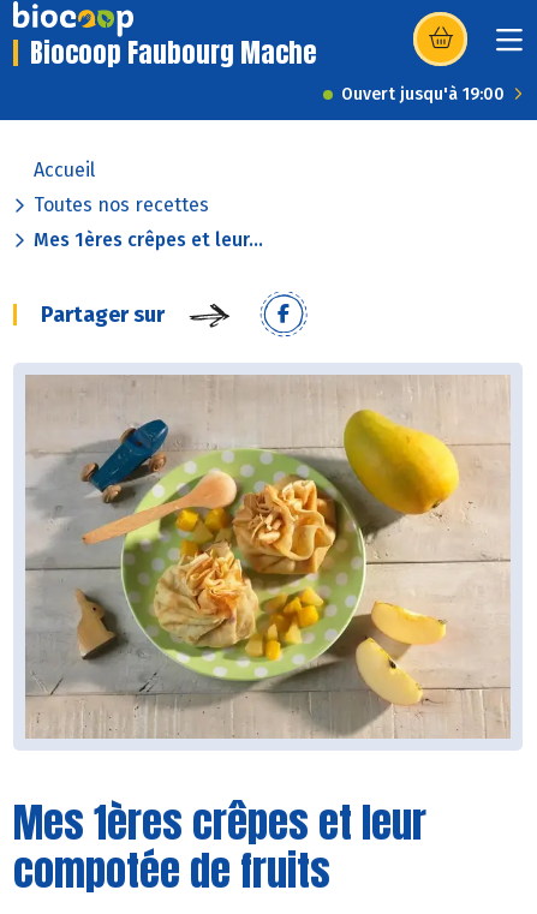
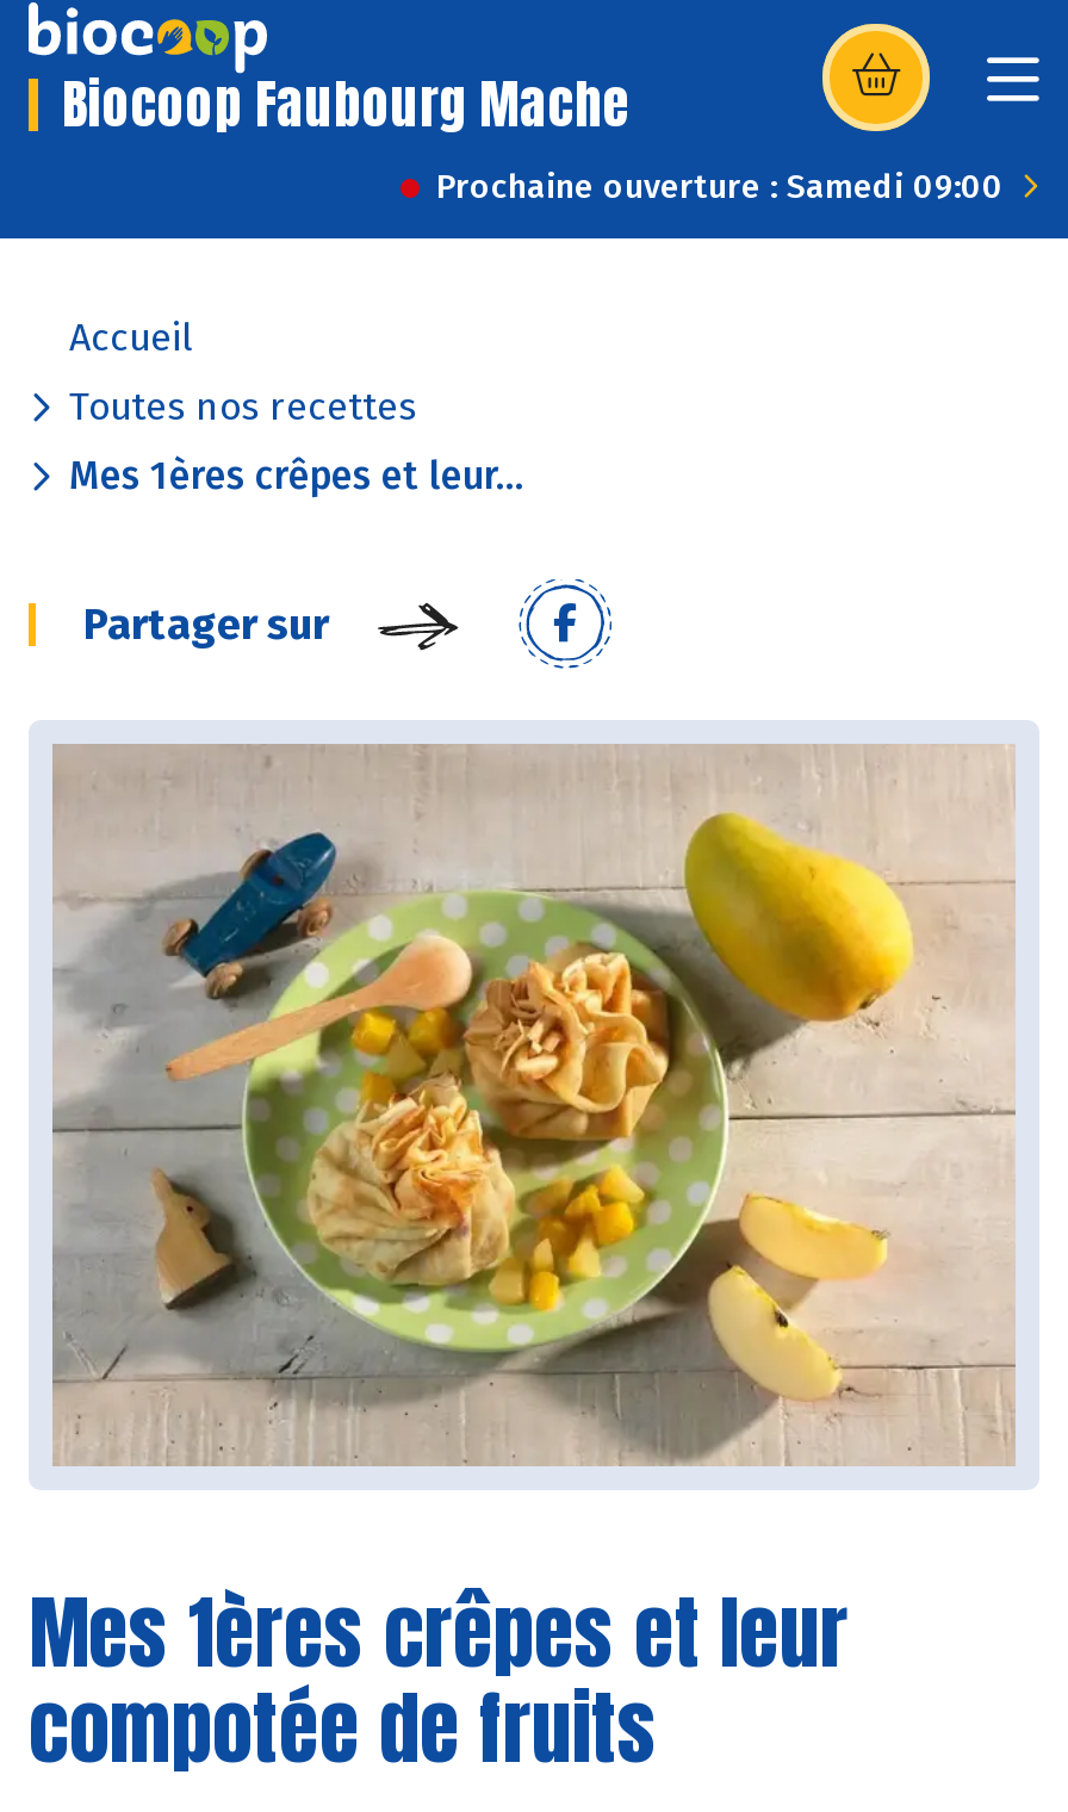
[341,84,505,104] Ouvert jusqu'à 19:00 -> [436,167,1004,207] Prochaine ouverture : Samedi 09:00

